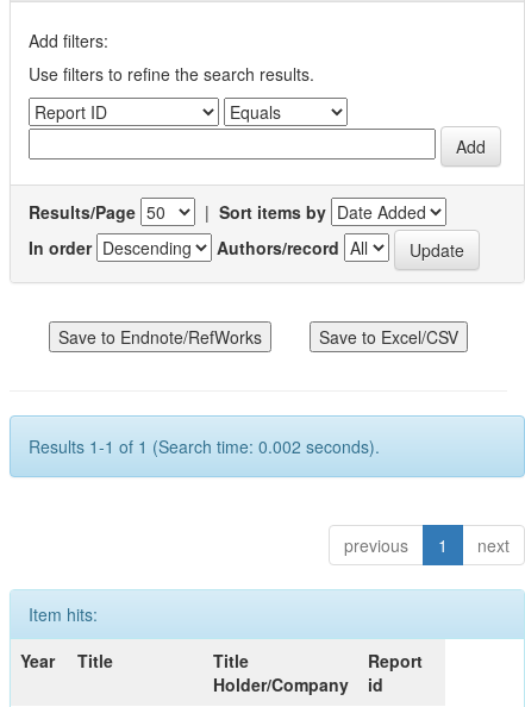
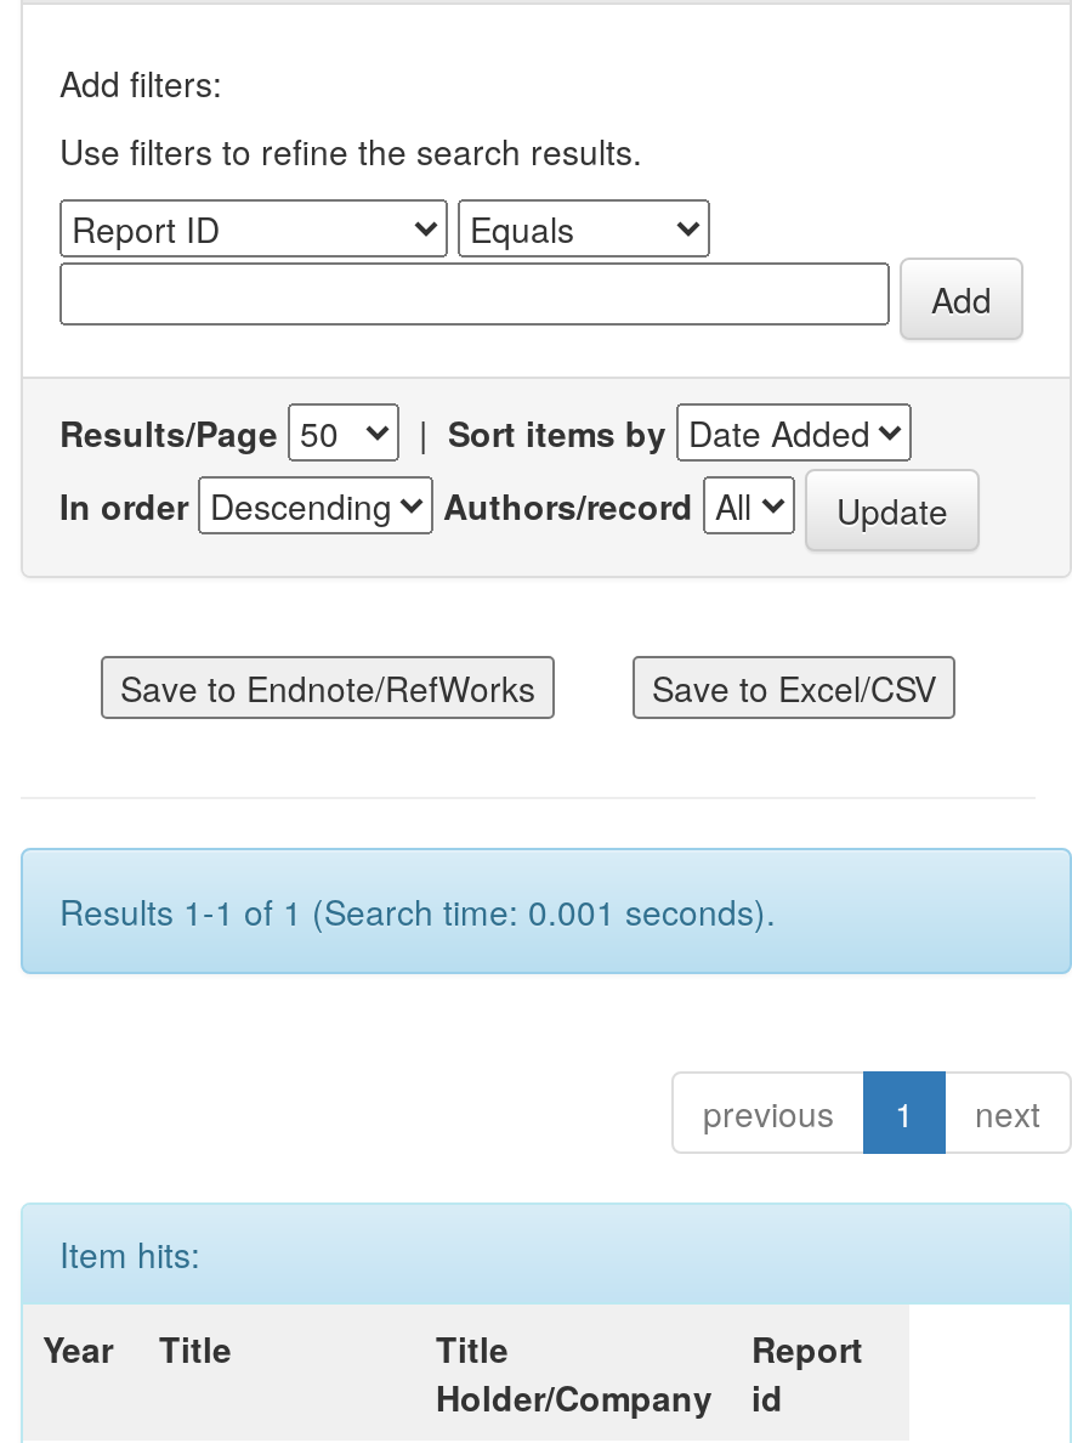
[29,434,380,458] Results 1-1 of 1 (Search time: 0.002 seconds). -> [59,887,776,935] Results 1-1 of 1 (Search time: 0.001 seconds).

